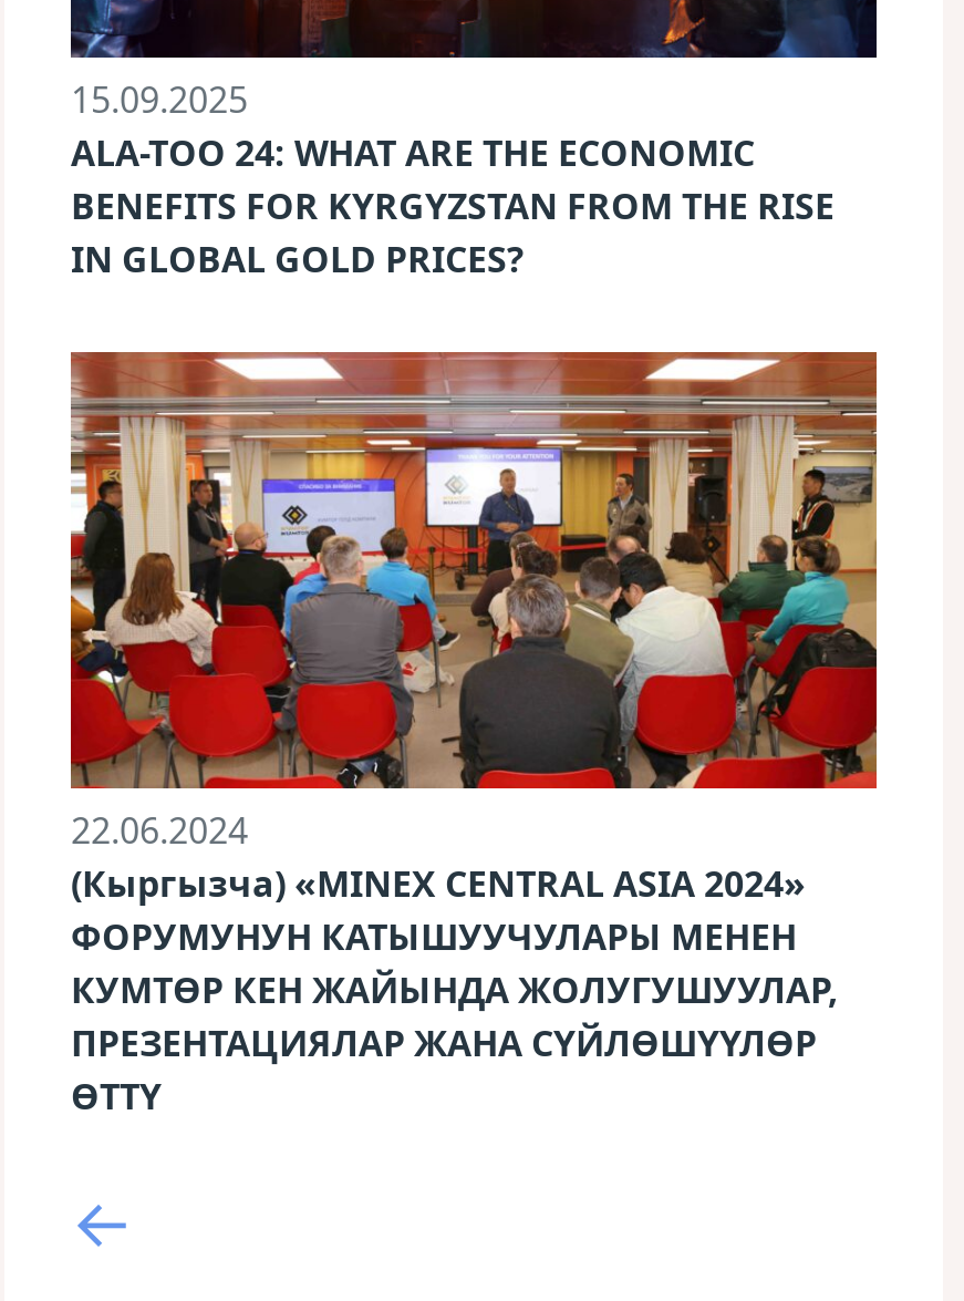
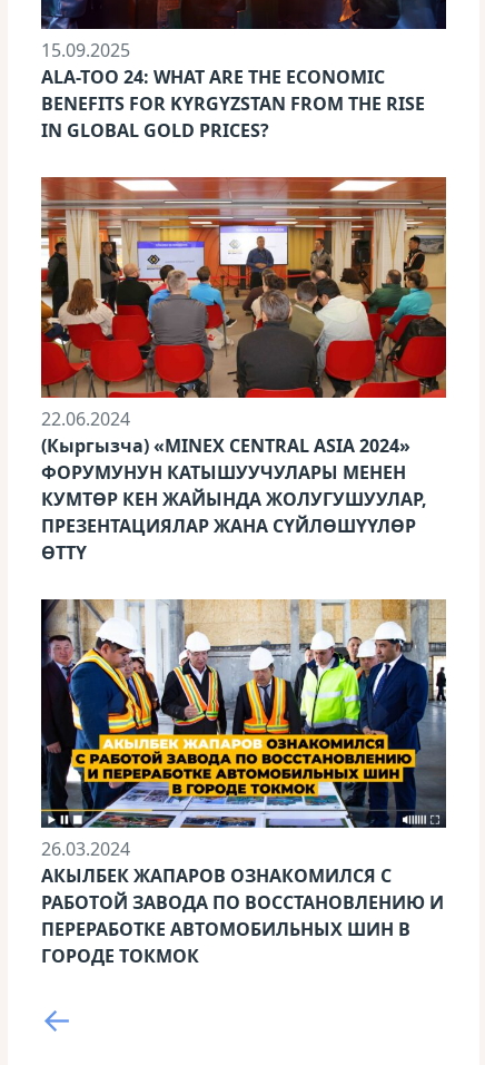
none -> [40,598,447,968] [image] | 26.03.2024 | АКЫЛБЕК ЖАПАРОВ ОЗНАКОМИЛСЯ С | РАБОТОЙ ЗАВОДА ПО ВОССТАНОВЛЕНИЮ И | ПЕРЕРАБОТКЕ АВТОМОБИЛЬНЫХ ШИН В | ГОРОДЕ ТОКМОК

